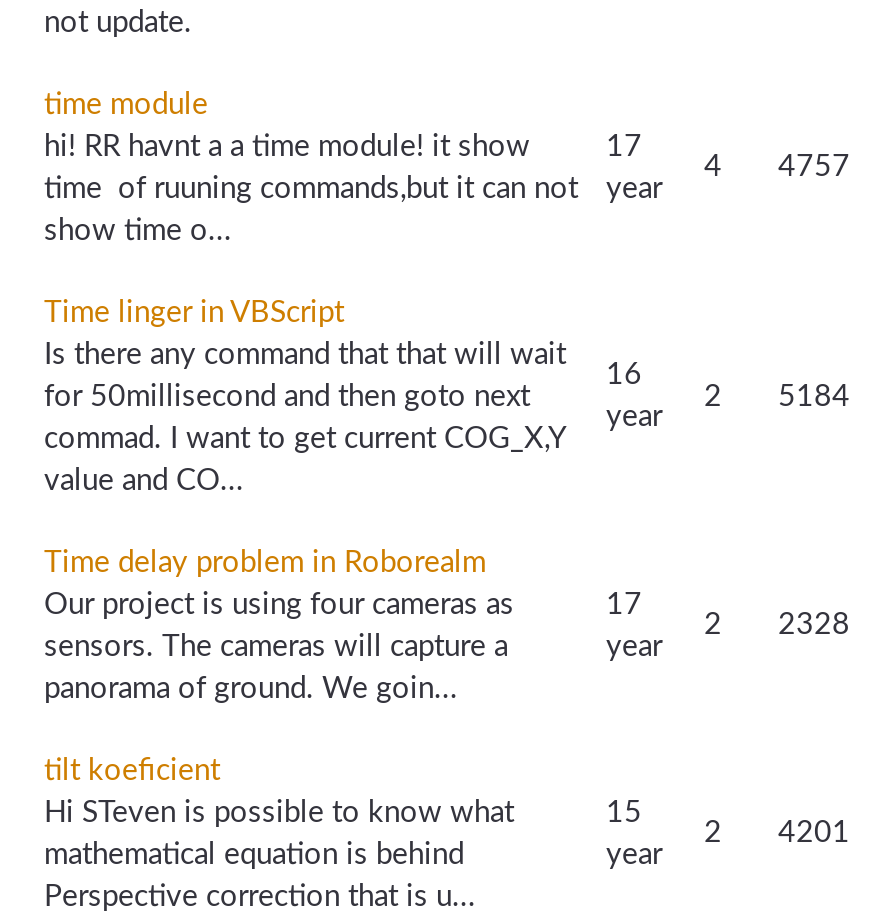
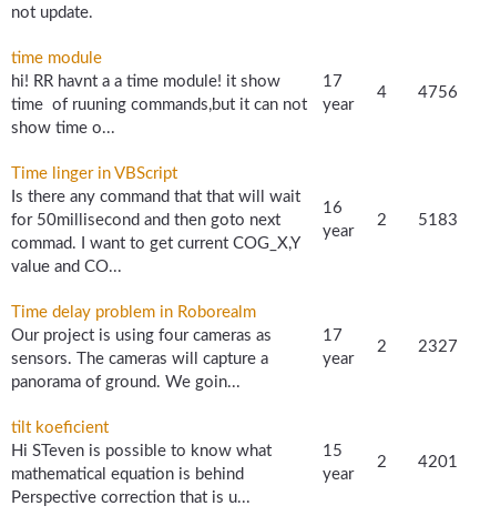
[704,152,850,182] 4 4757 -> [377,84,458,101] 4 4756
[704,382,850,412] 2 5184 -> [377,212,458,229] 2 5183
[704,610,850,640] 2 2328 -> [377,338,458,355] 2 2327

